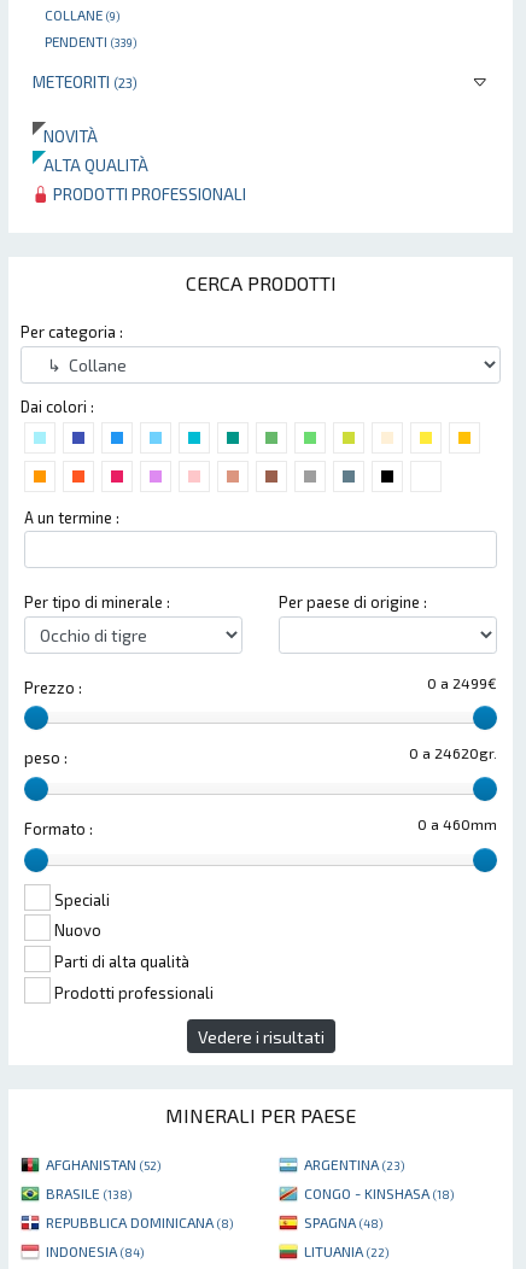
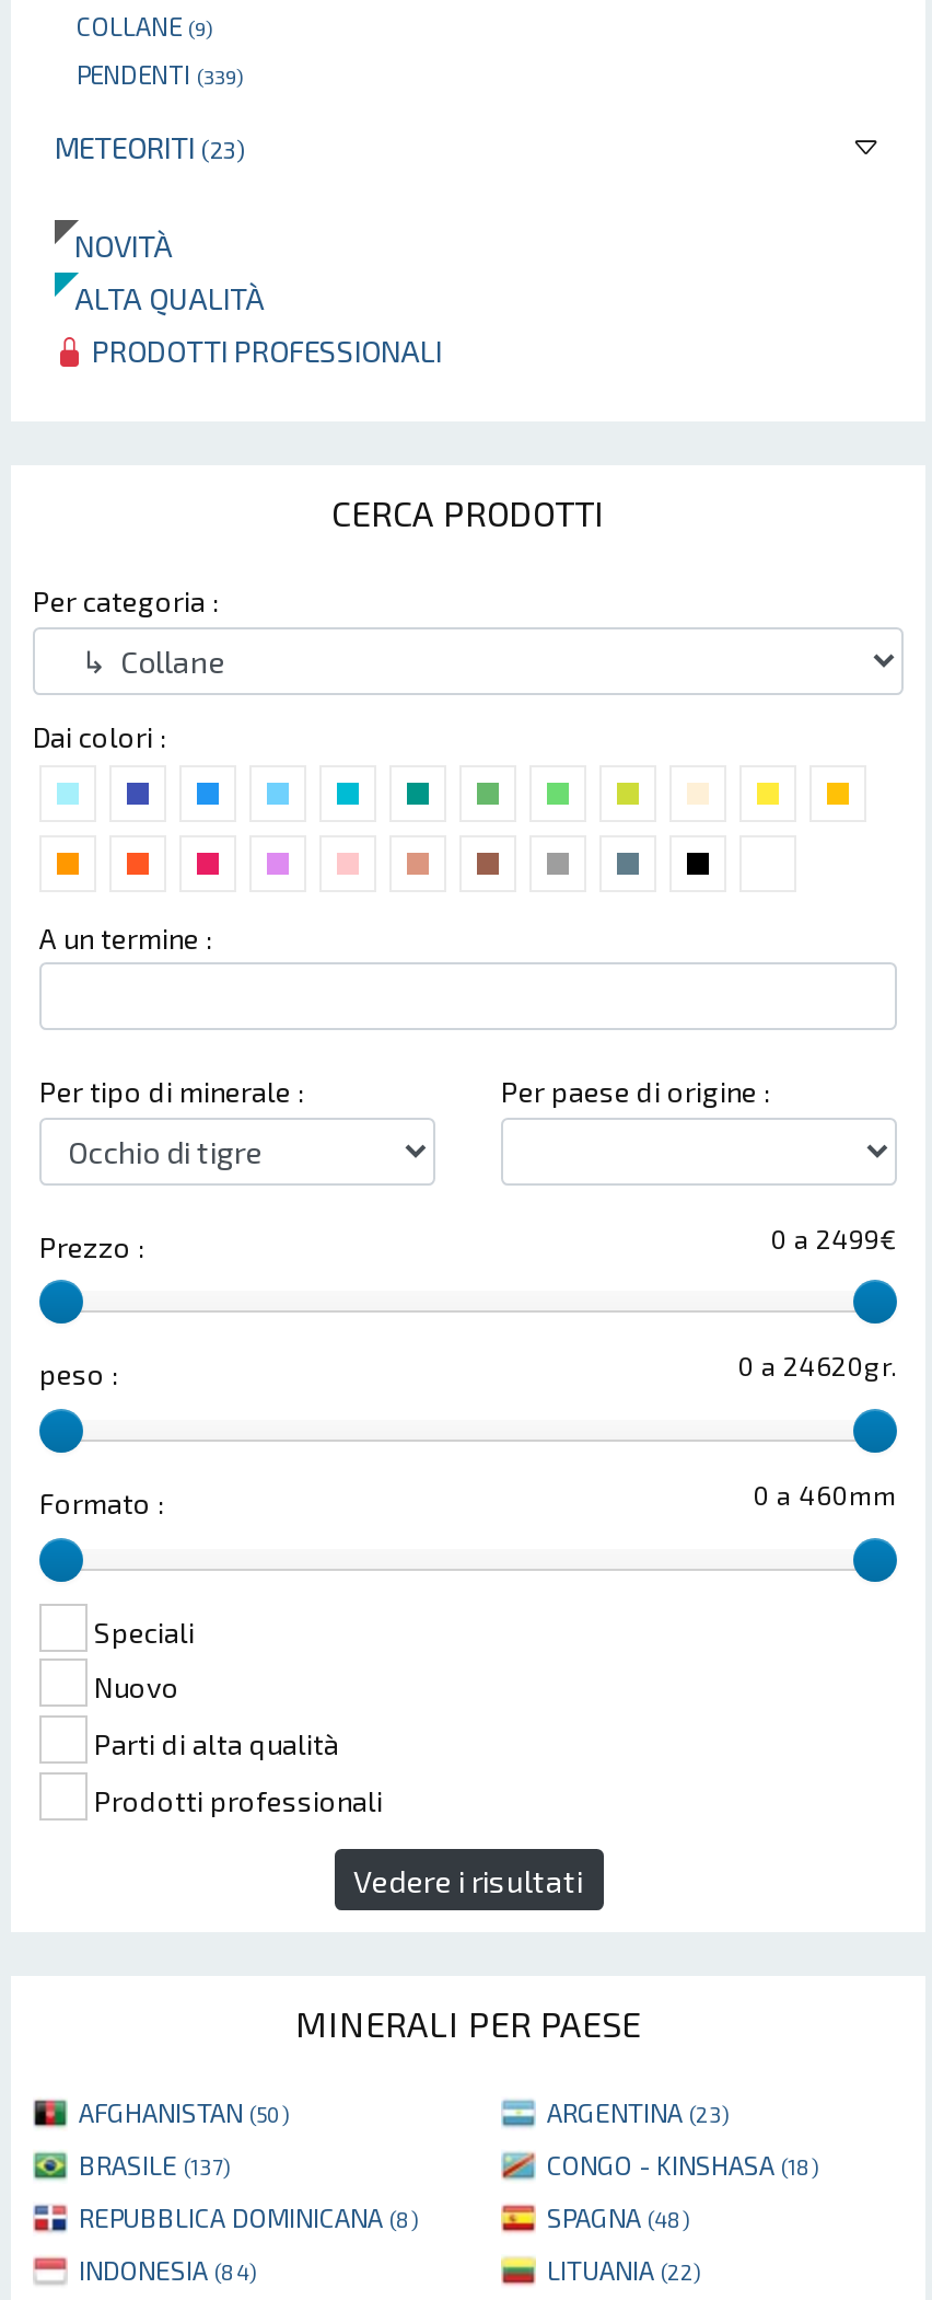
[46,1156,160,1173] AFGHANISTAN (52) -> [79,2097,289,2128] AFGHANISTAN (50)
[46,1185,131,1202] BRASILE (138) -> [79,2150,230,2180] BRASILE (137)

